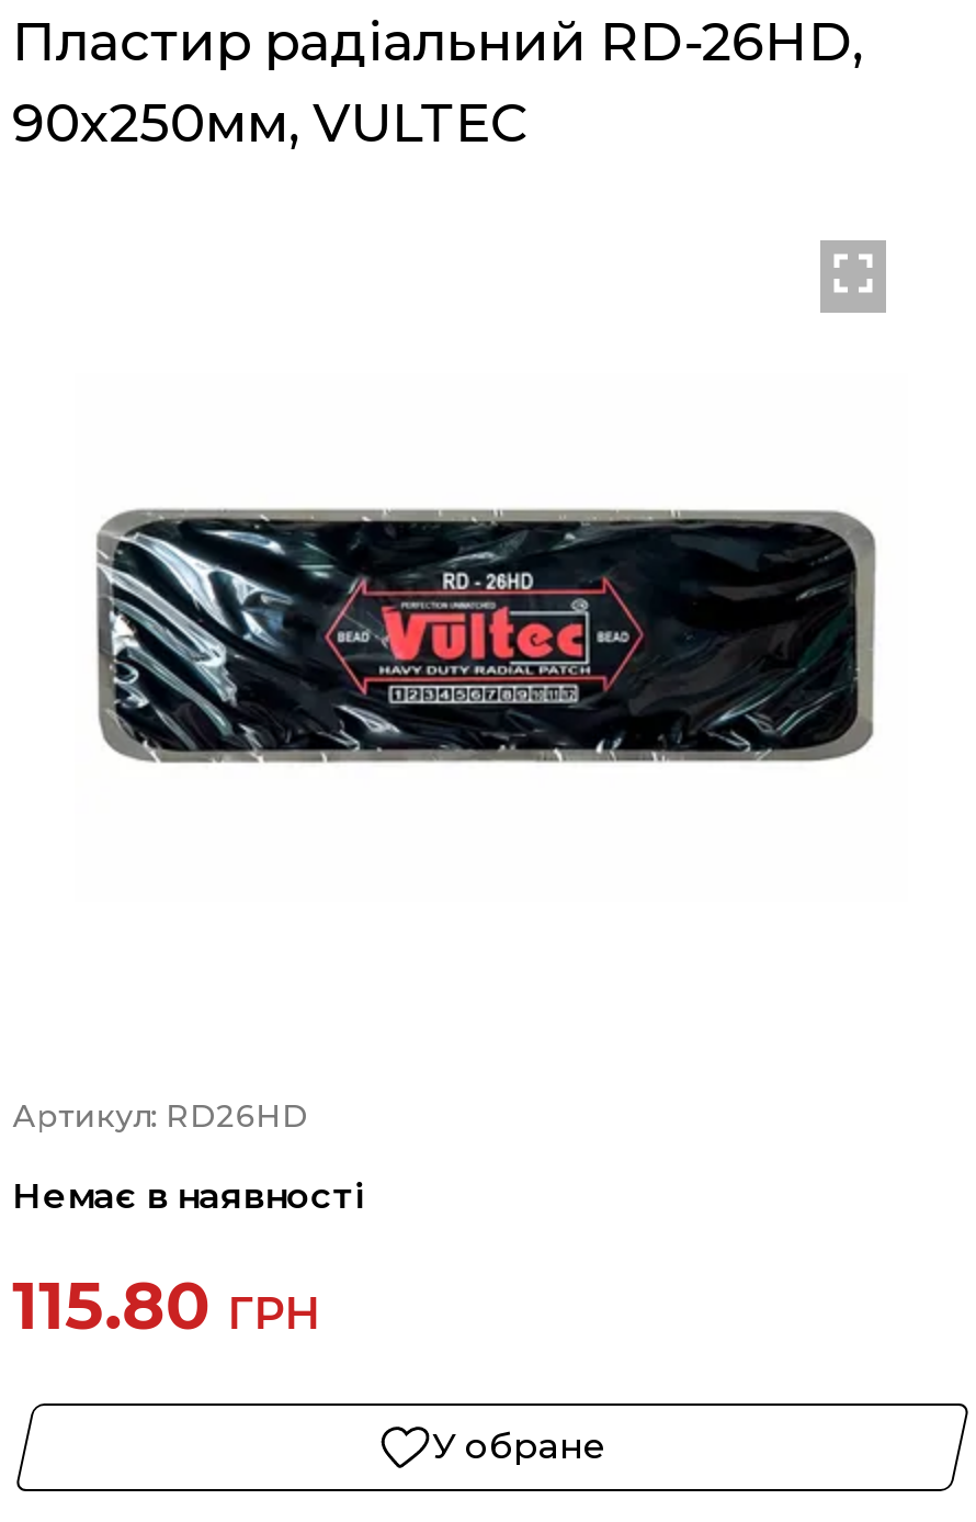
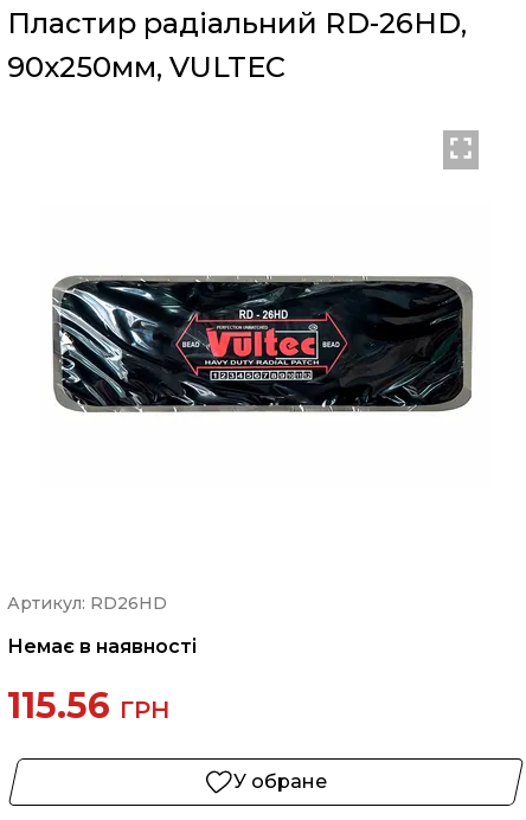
[12,1265,319,1346] 115.80 ГРН -> [7,684,169,728] 115.56 ГРН

